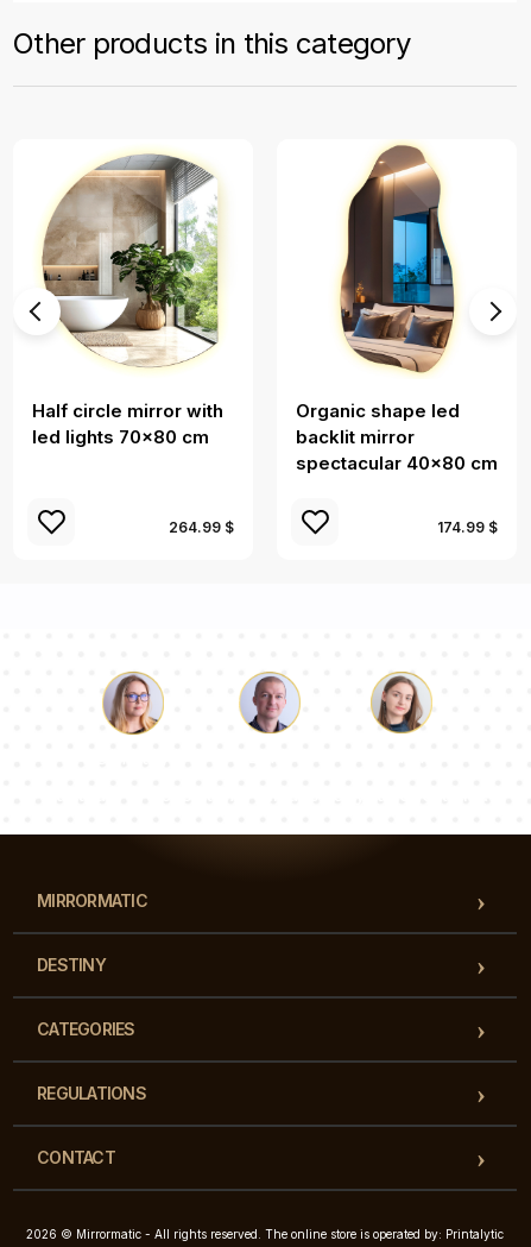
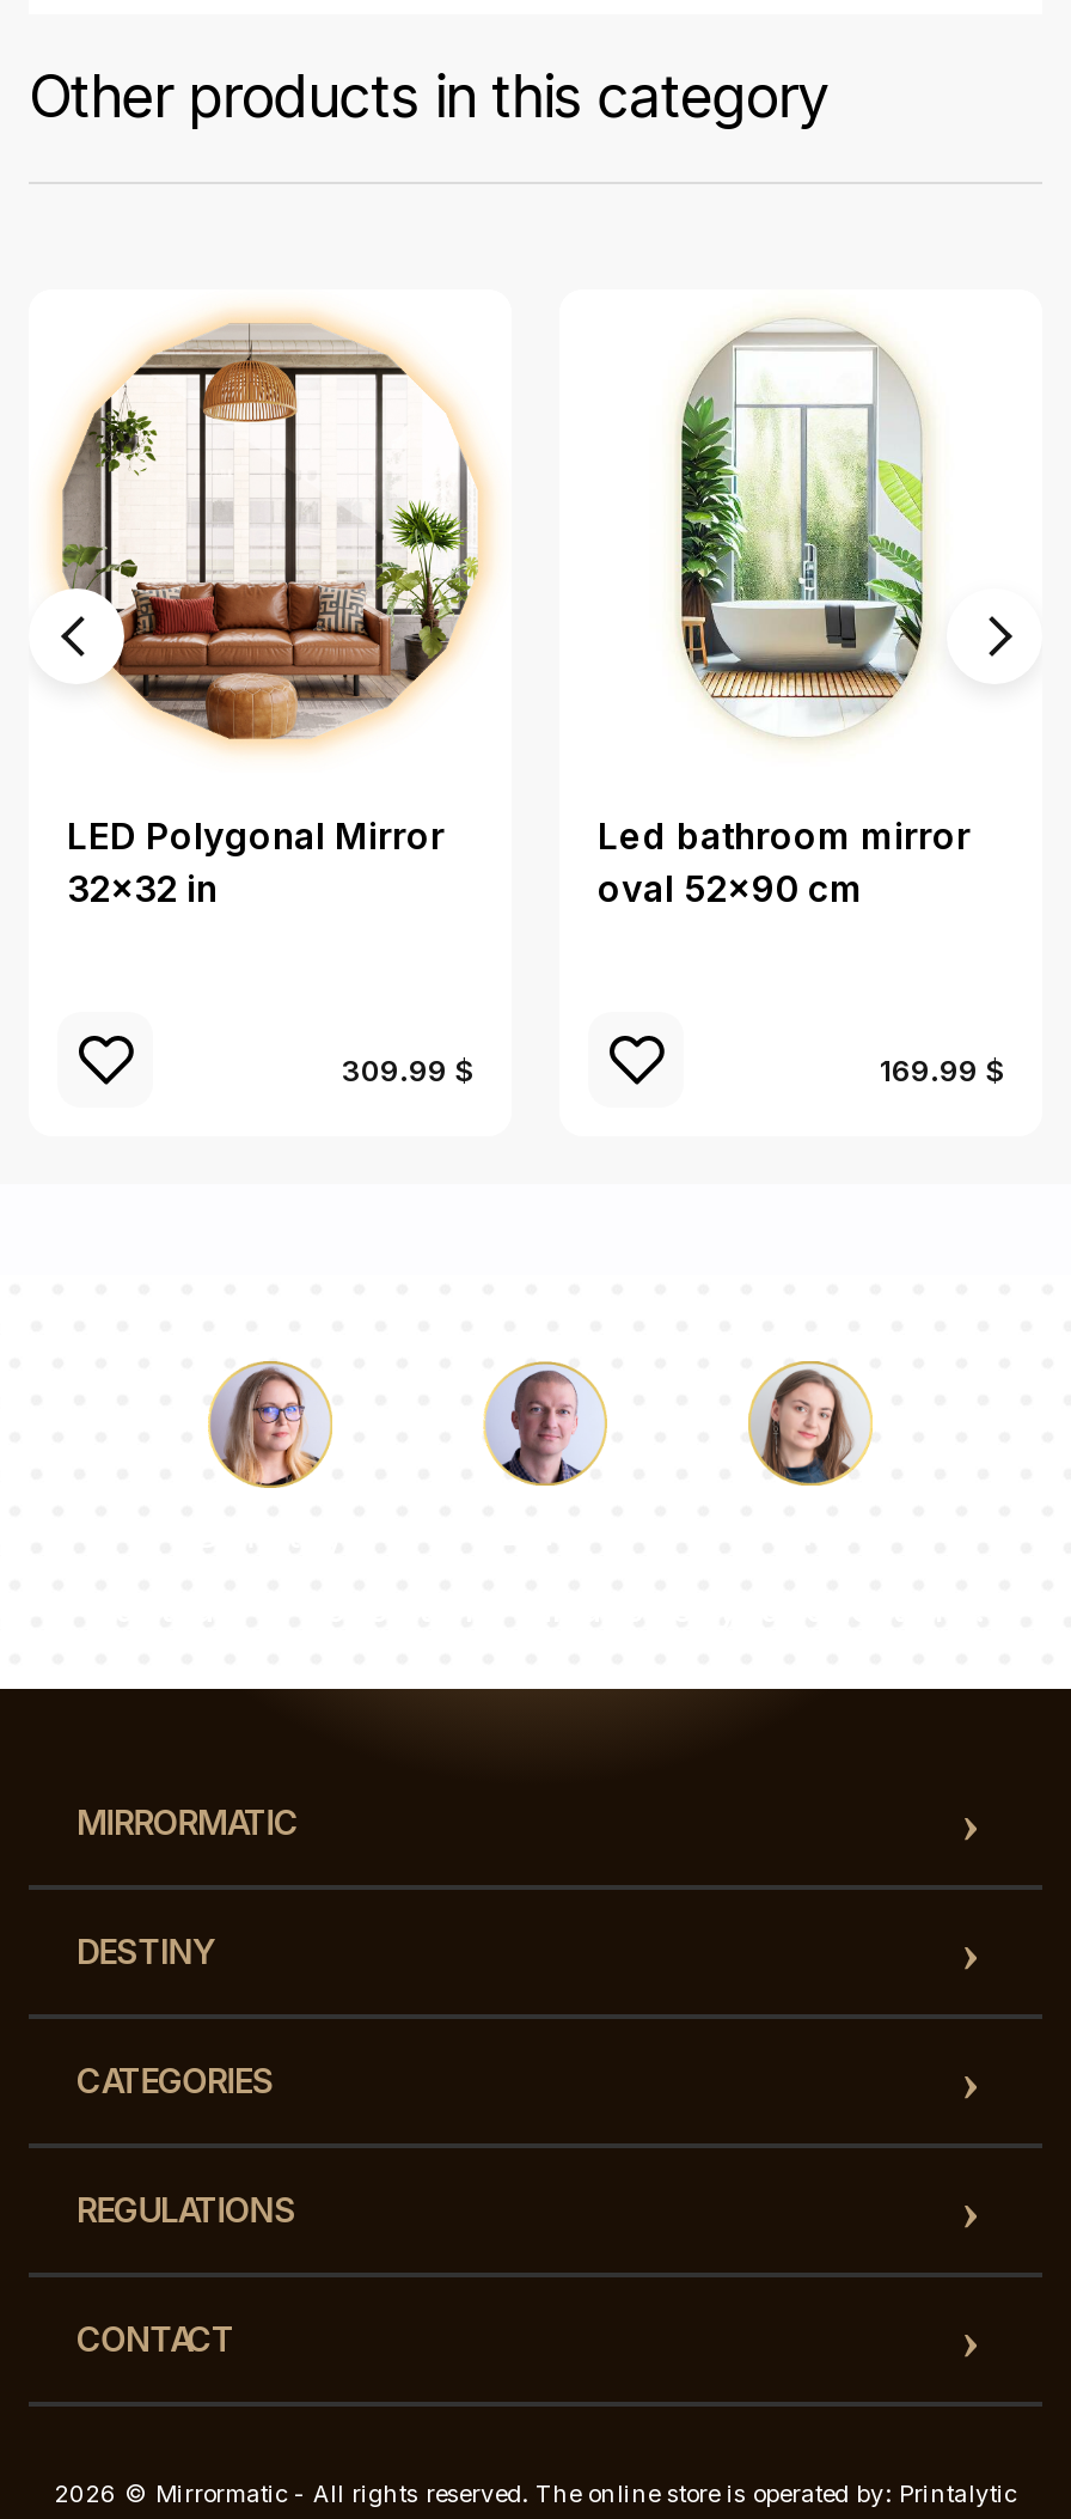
[296,143,498,475] [image] | Organic shape led | backlit mirror | spectacular 40x80 cm -> [598,299,971,912] [image] | Led bathroom mirror | oval 52x90 cm
[24,153,242,449] [image] | Half circle mirror with | led lights 70x80 cm -> [48,316,492,912] [image] | LED Polygonal Mirror | 32×32 in
[169,519,234,537] 264.99 $ -> [342,1054,473,1089] 309.99 $
[437,519,498,537] 174.99 $ -> [880,1054,1004,1089] 169.99 $

